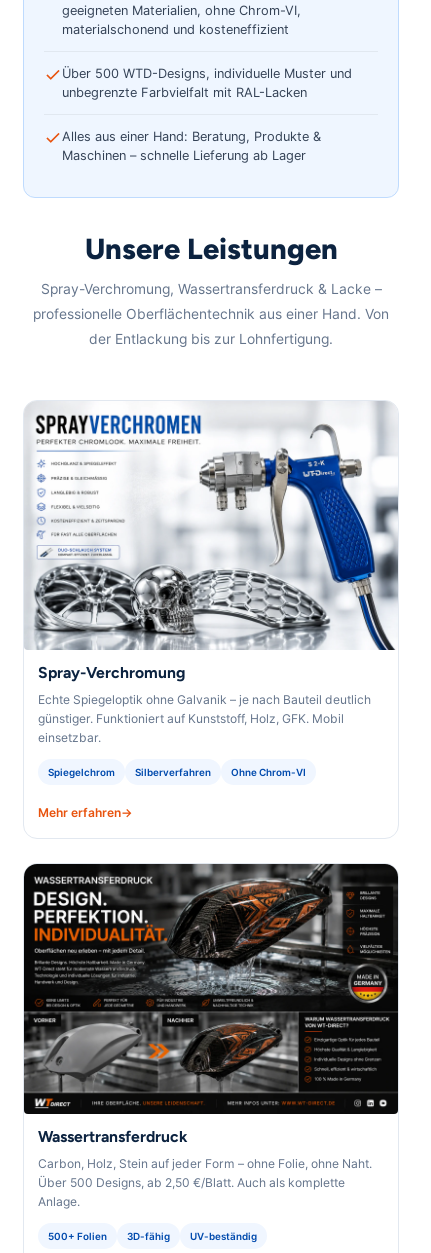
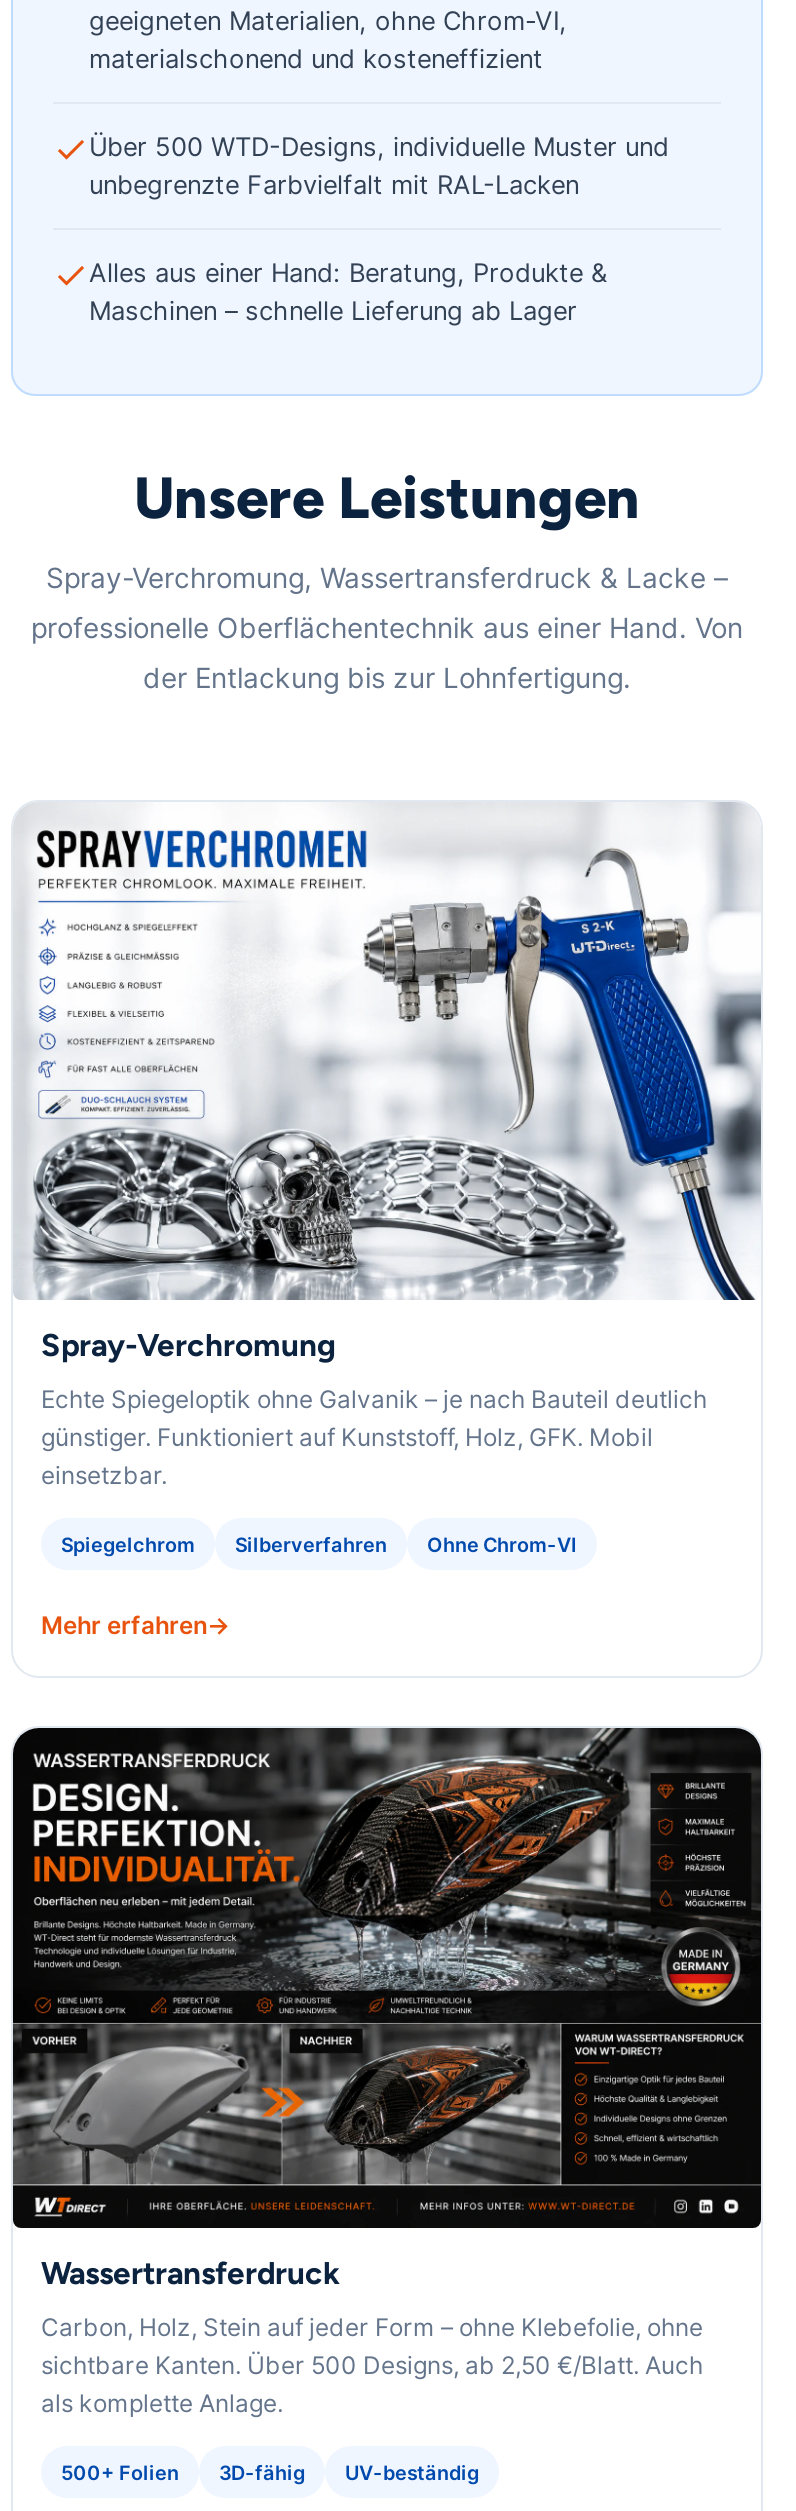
[38,1156,372,1209] Carbon, Holz, Stein auf jeder Form – ohne Folie, ohne Naht. | Über 500 Designs, ab 2,50 €/Blatt. Auch als komplette | Anlage. -> [41,2312,703,2418] Carbon, Holz, Stein auf jeder Form – ohne Klebefolie, ohne | sichtbare Kanten. Über 500 Designs, ab 2,50 €/Blatt. Auch | als komplette Anlage.

